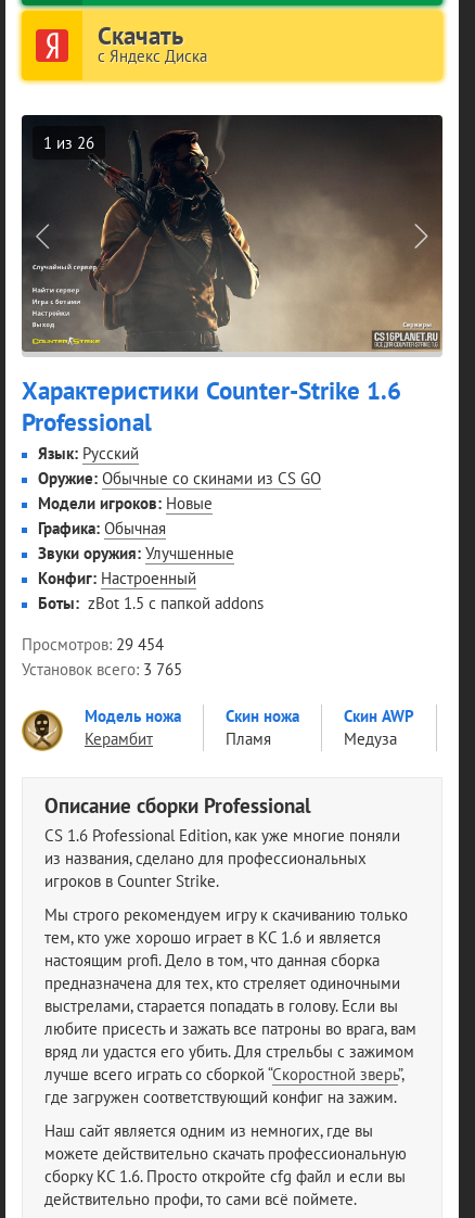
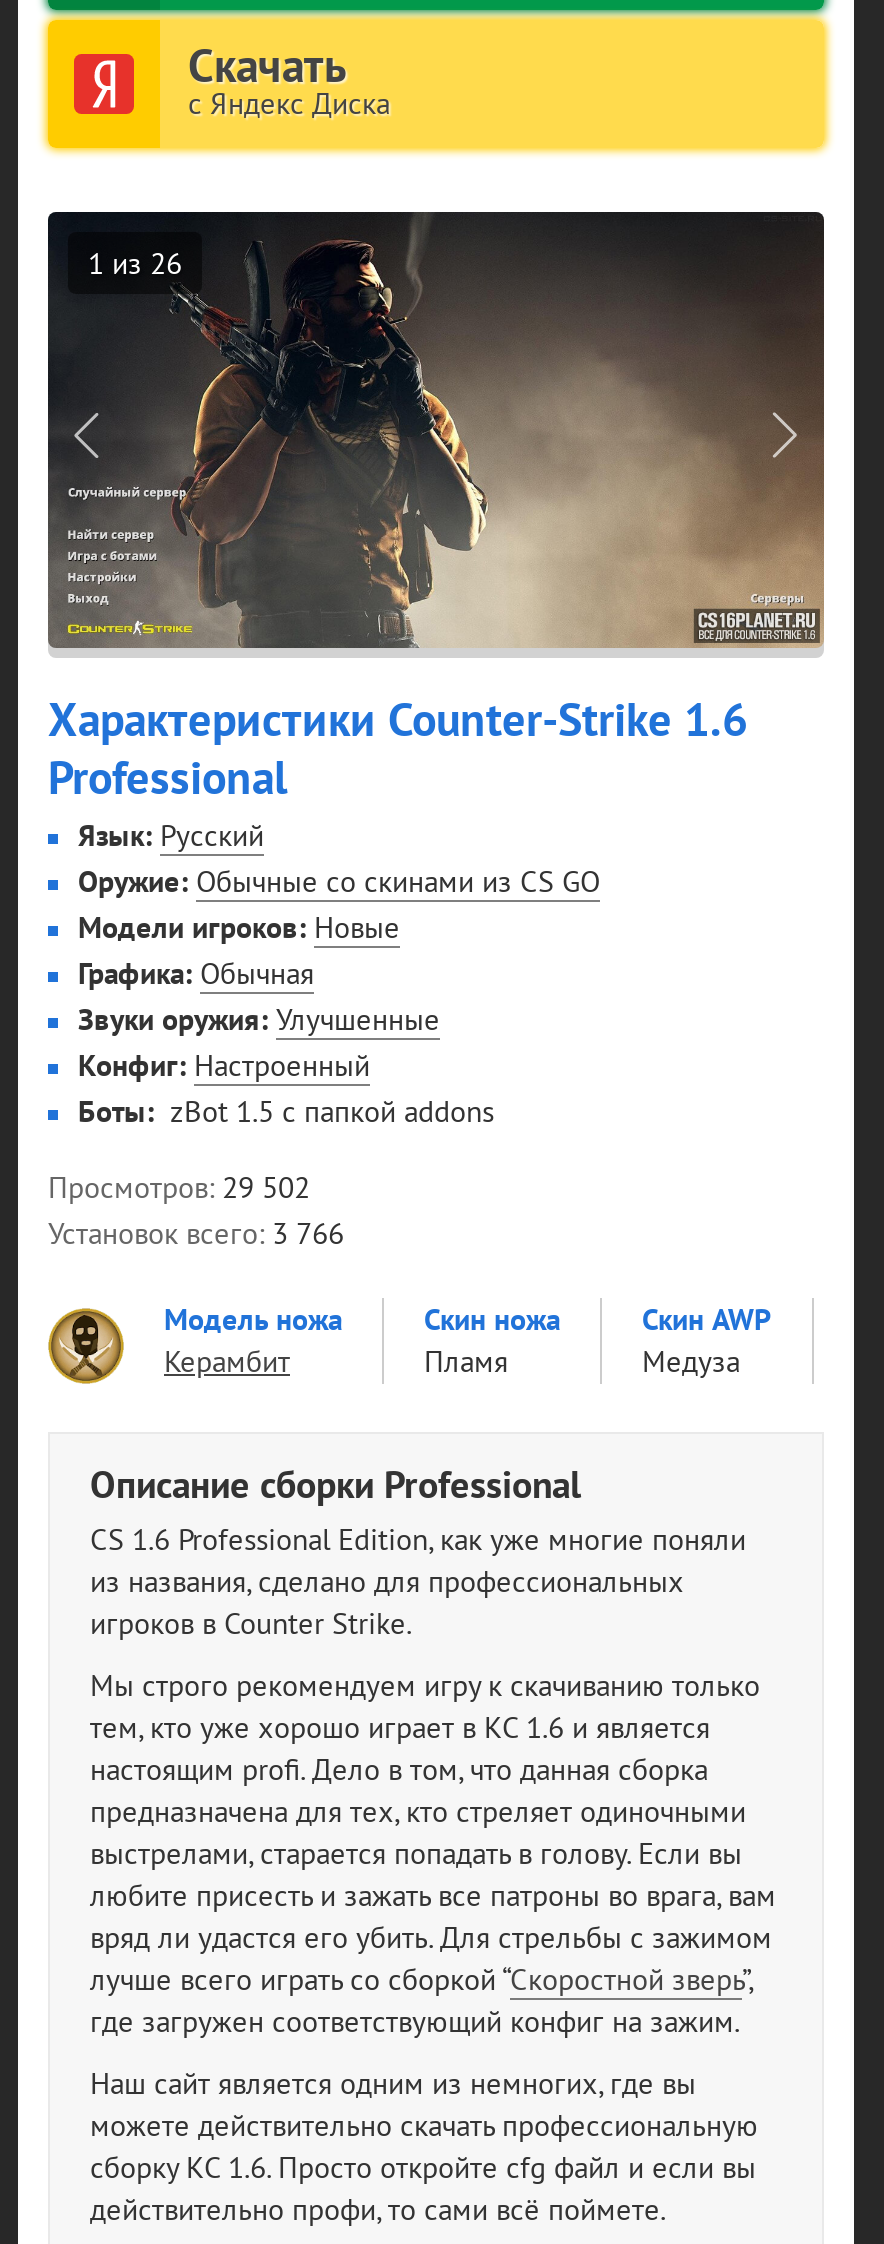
[22,634,164,655] Просмотров 29 454 -> [48,1168,310,1206] Просмотров 29 502
[22,659,182,680] Установок всего 3 765 -> [48,1214,344,1252] Установок всего 3 766

